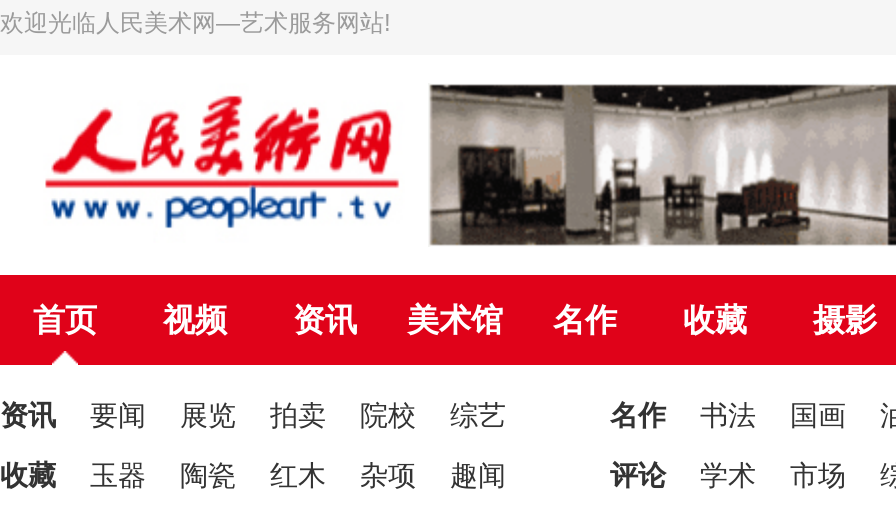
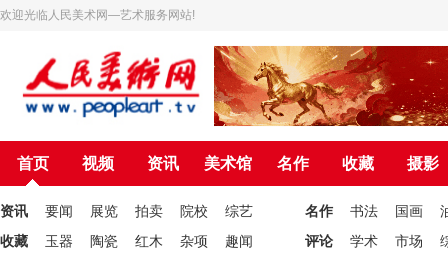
[428,83,890,247] [image] -> [213,45,445,127] [image]

